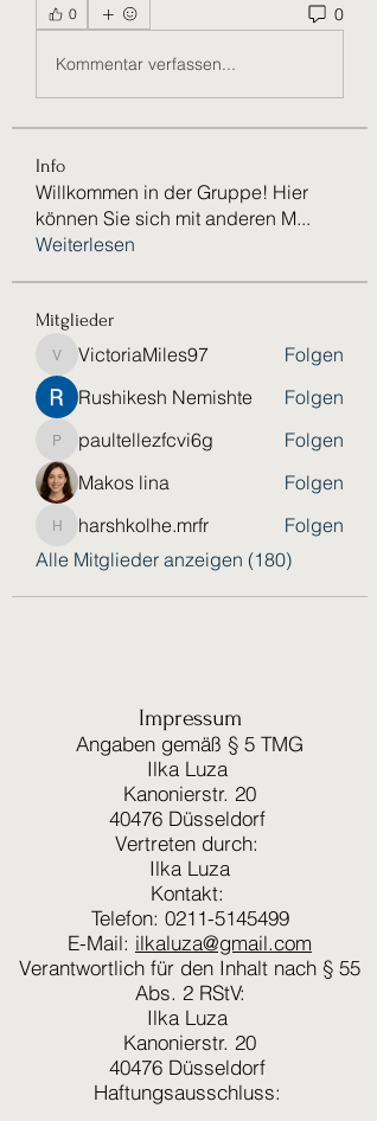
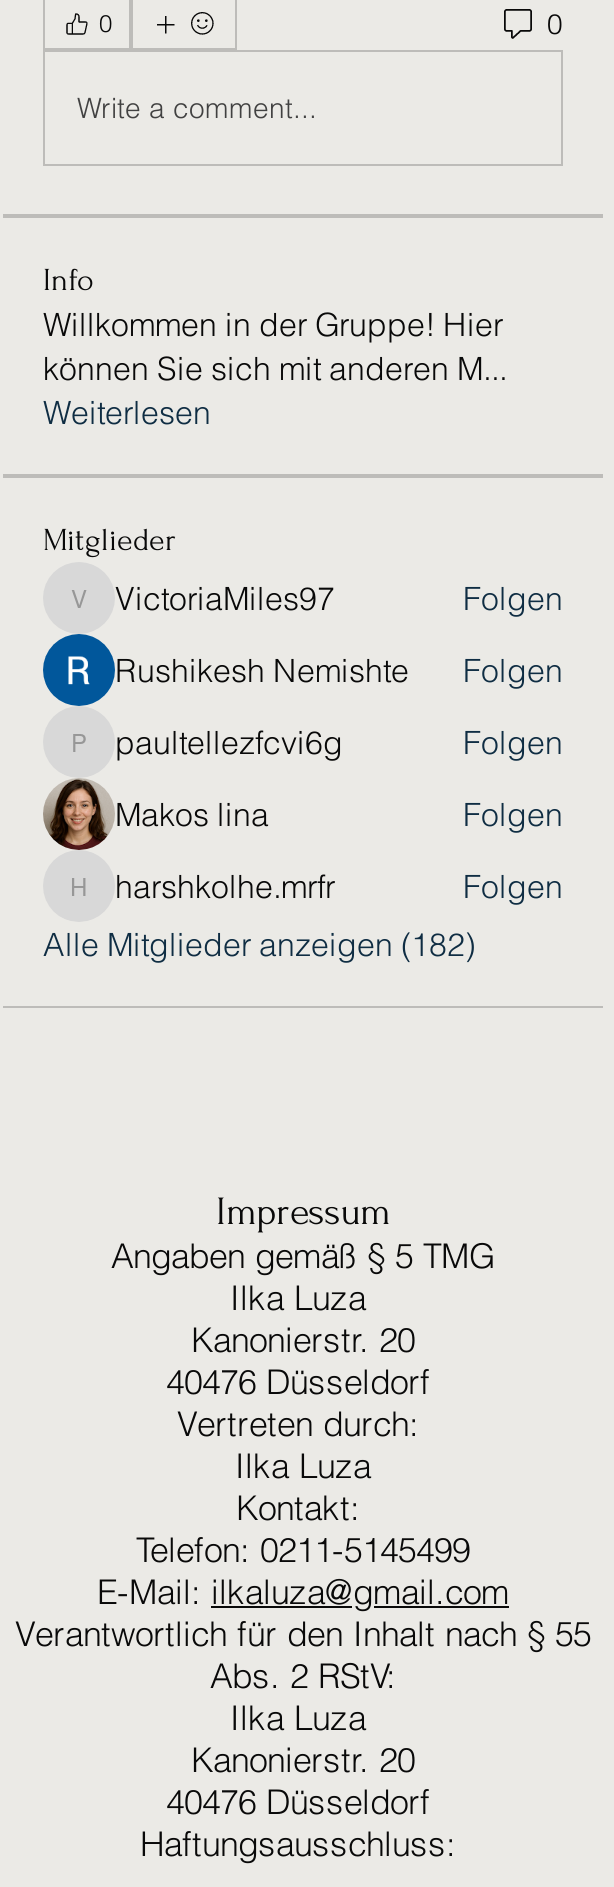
[56,53,236,74] Kommentar verfassen... -> [77,89,317,125] Write a comment...
[36,547,292,571] Alle Mitglieder anzeigen (180) -> [43,924,475,964] Alle Mitglieder anzeigen (182)

